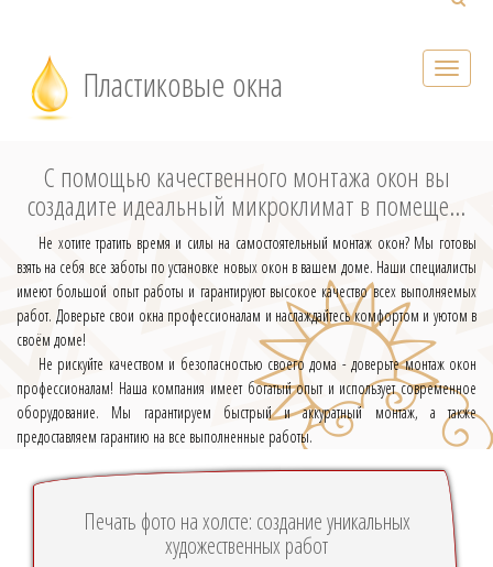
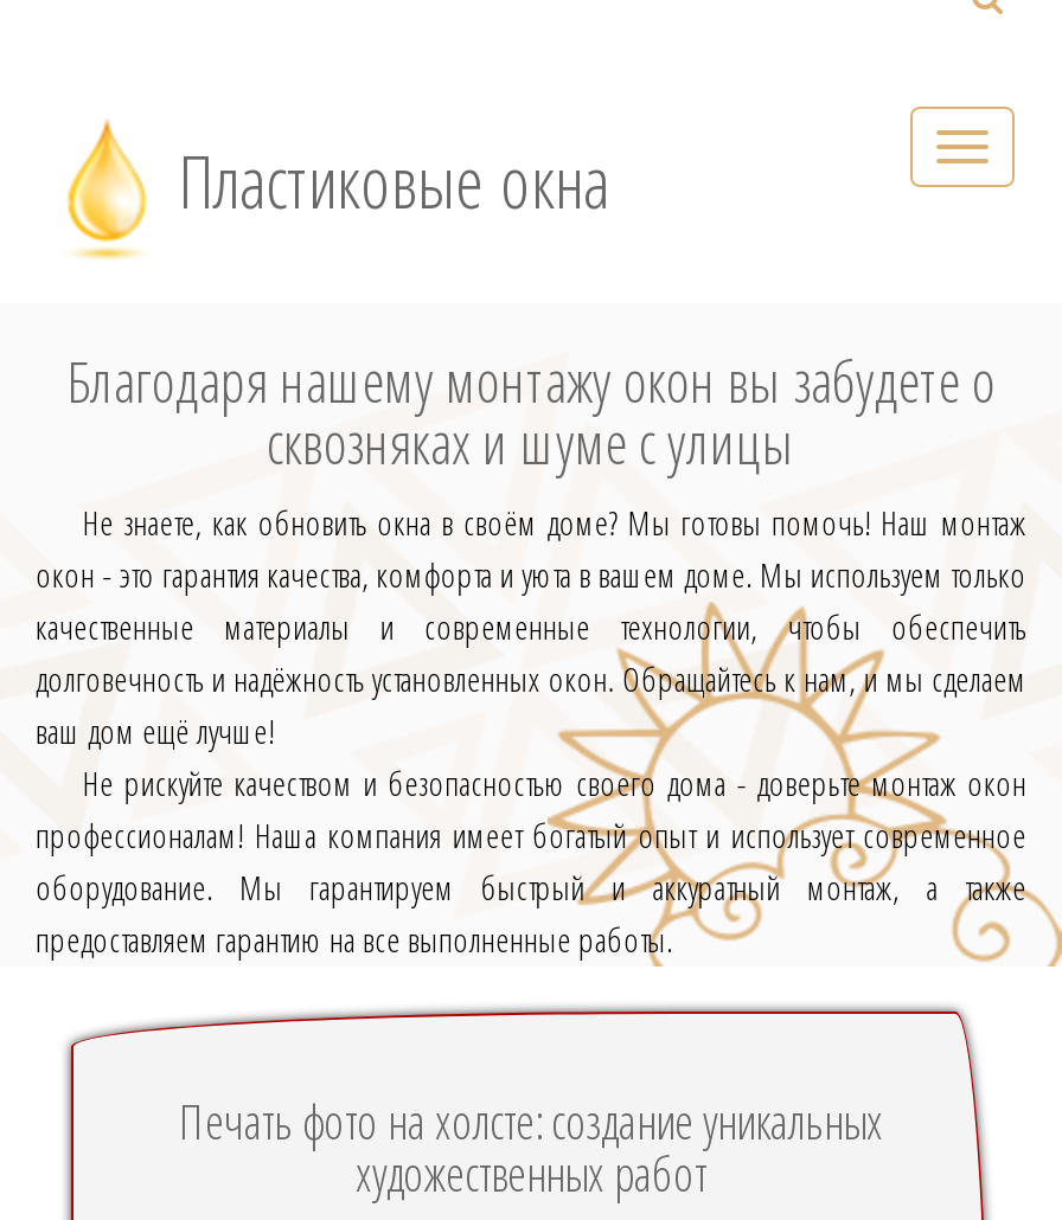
[17,159,476,350] С помощью качественного монтажа окон вы | создадите идеальный микроклимат в помеще... | Не хотите тратить время и силы на самостоятельный монтаж окон? Мы готовы | взять на себя все заботы по установке новых окон в вашем доме. Наши специалисты | имеют большой опыт работы и гарантируют высокое качество всех выполняемых | работ. Доверьте свои окна профессионалам и наслаждайтесь комфортом и уютом в | своём доме! -> [36,341,1026,753] Благодаря нашему монтажу окон вы забудете о | сквозняках и шуме с улицы | Не знаете, как обновить окна в своём доме? Мы готовы помочь! Наш монтаж | окон - это гарантия качества, комфорта и уюта в вашем доме. Мы используем только | качественные материалы и современные технологии, чтобы обеспечить | долговечность и надёжность установленных окон. Обращайтесь к нам, и мы сделаем | ваш дом ещё лучше!

